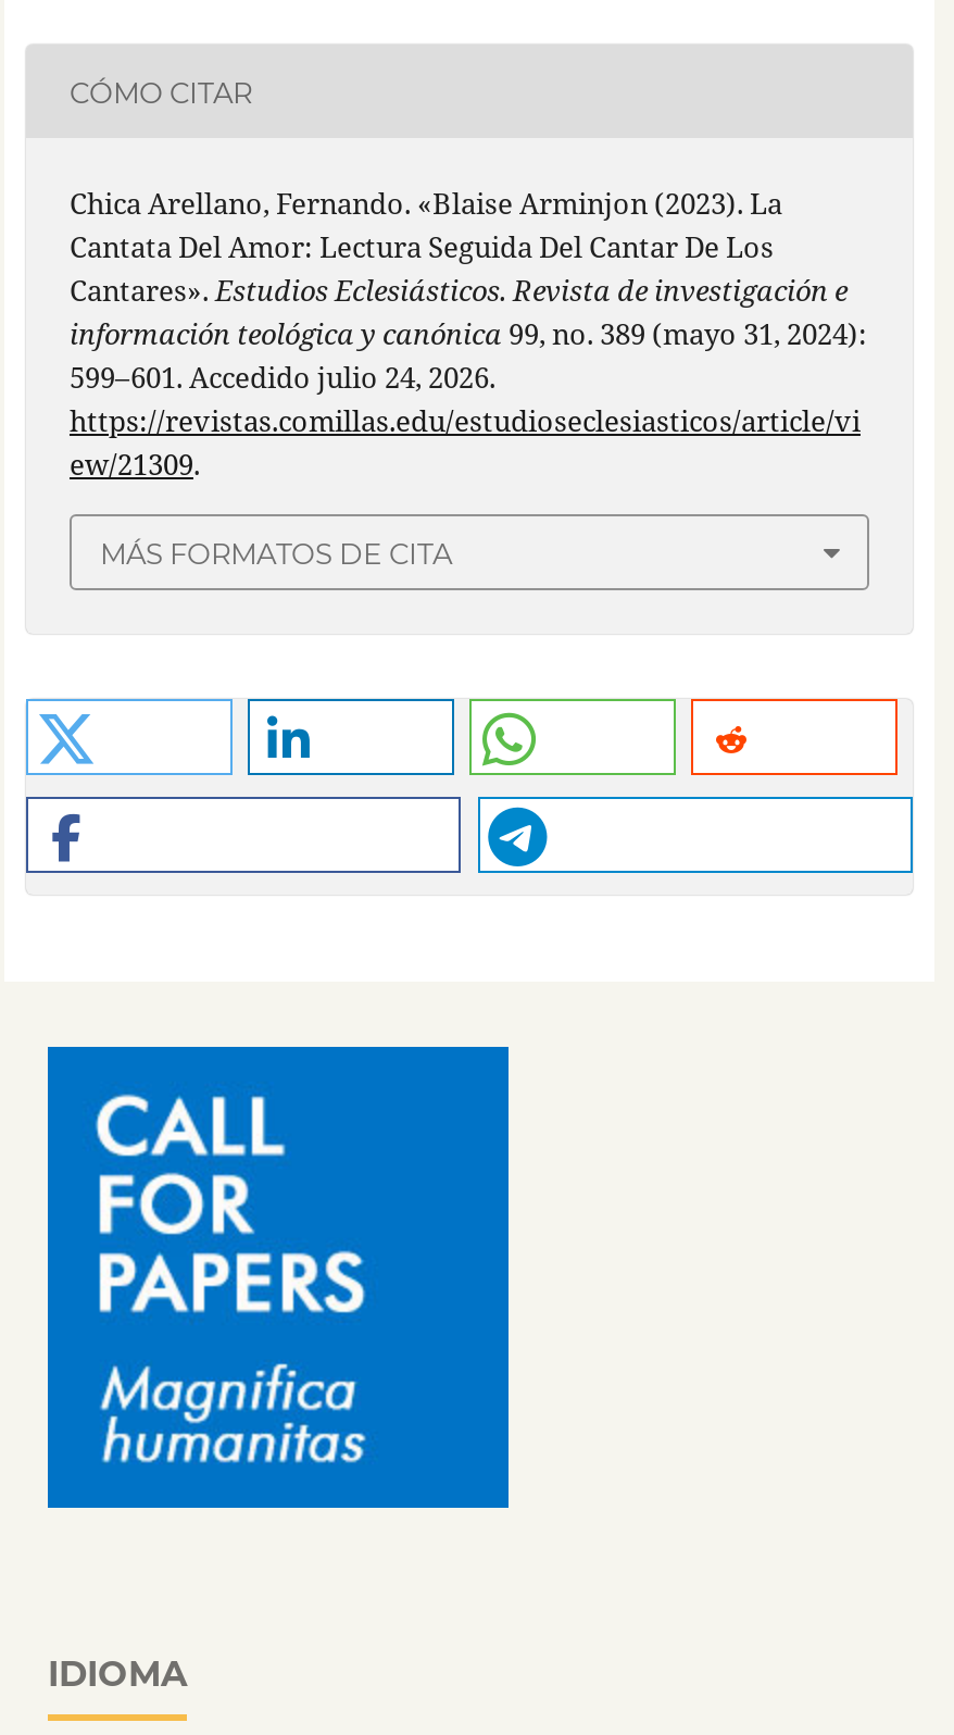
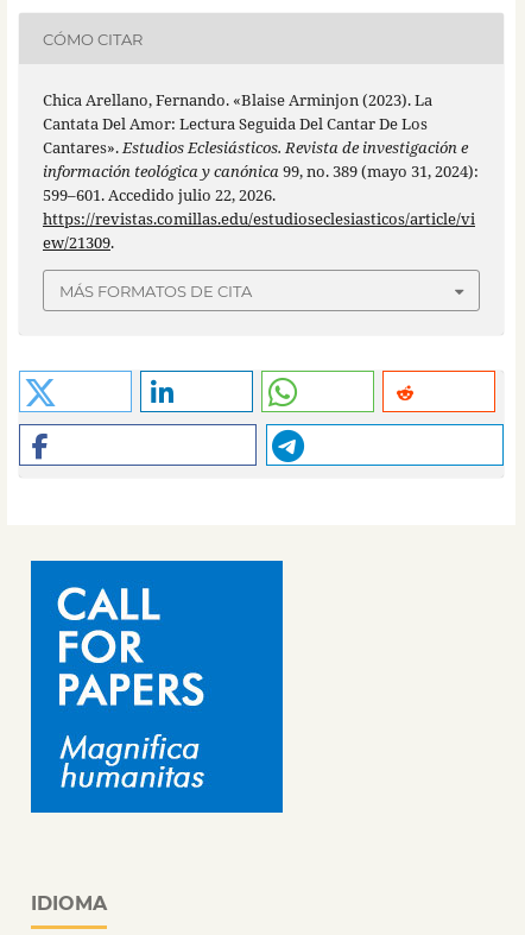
[70,358,495,397] 599–601. Accedido julio 24, 2026. -> [43,184,276,206] 599–601. Accedido julio 22, 2026.

